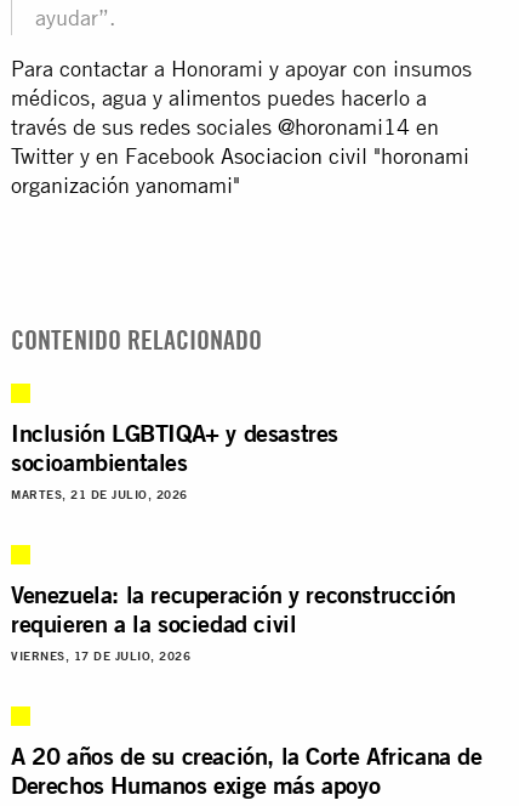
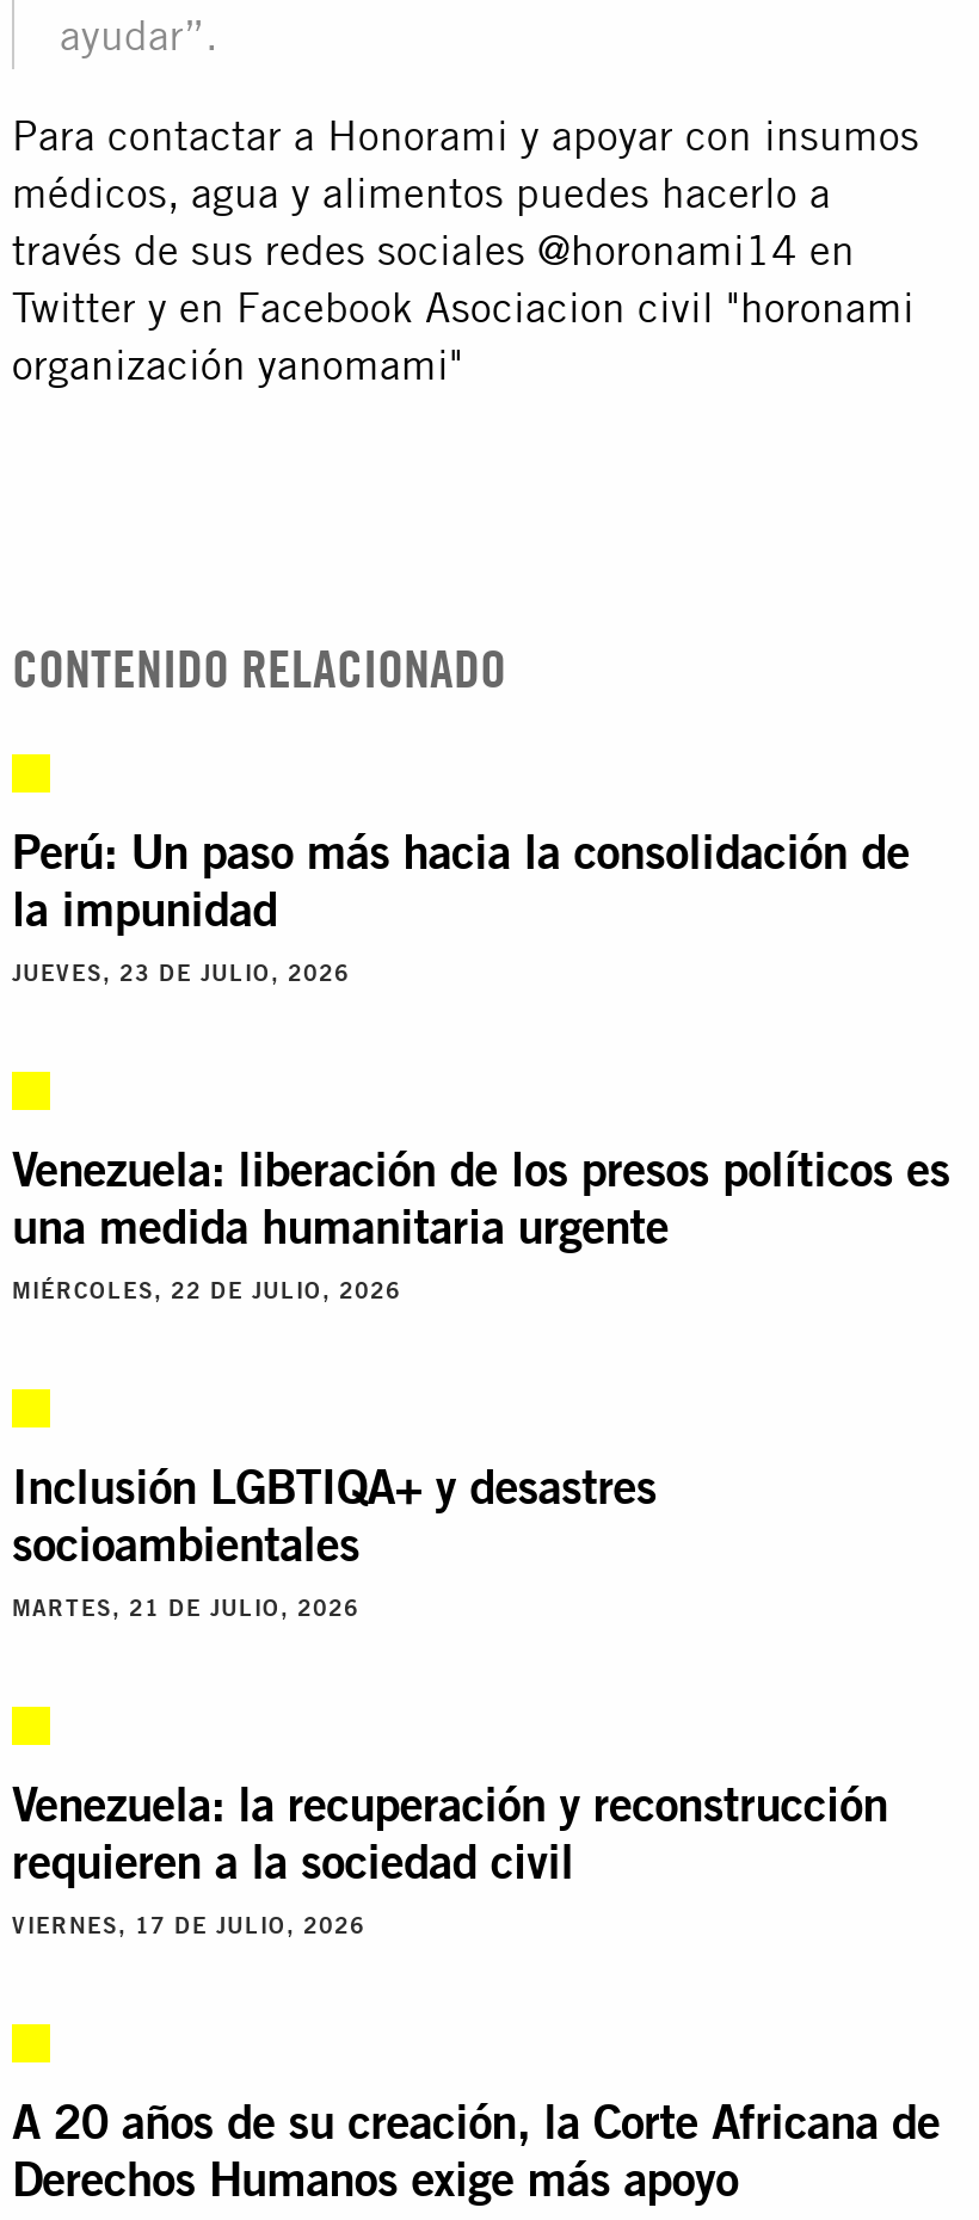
none -> [12,820,909,985] Perú: Un paso más hacia la consolidación de | la impunidad | JUEVES, 23 DE JULIO, 2026
none -> [12,1138,950,1302] Venezuela: liberación de los presos políticos es | una medida humanitaria urgente | MIÉRCOLES, 22 DE JULIO, 2026

